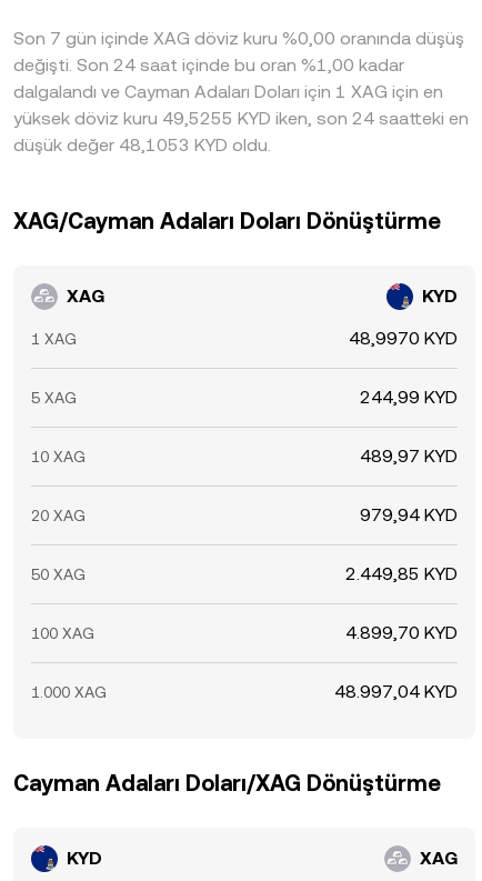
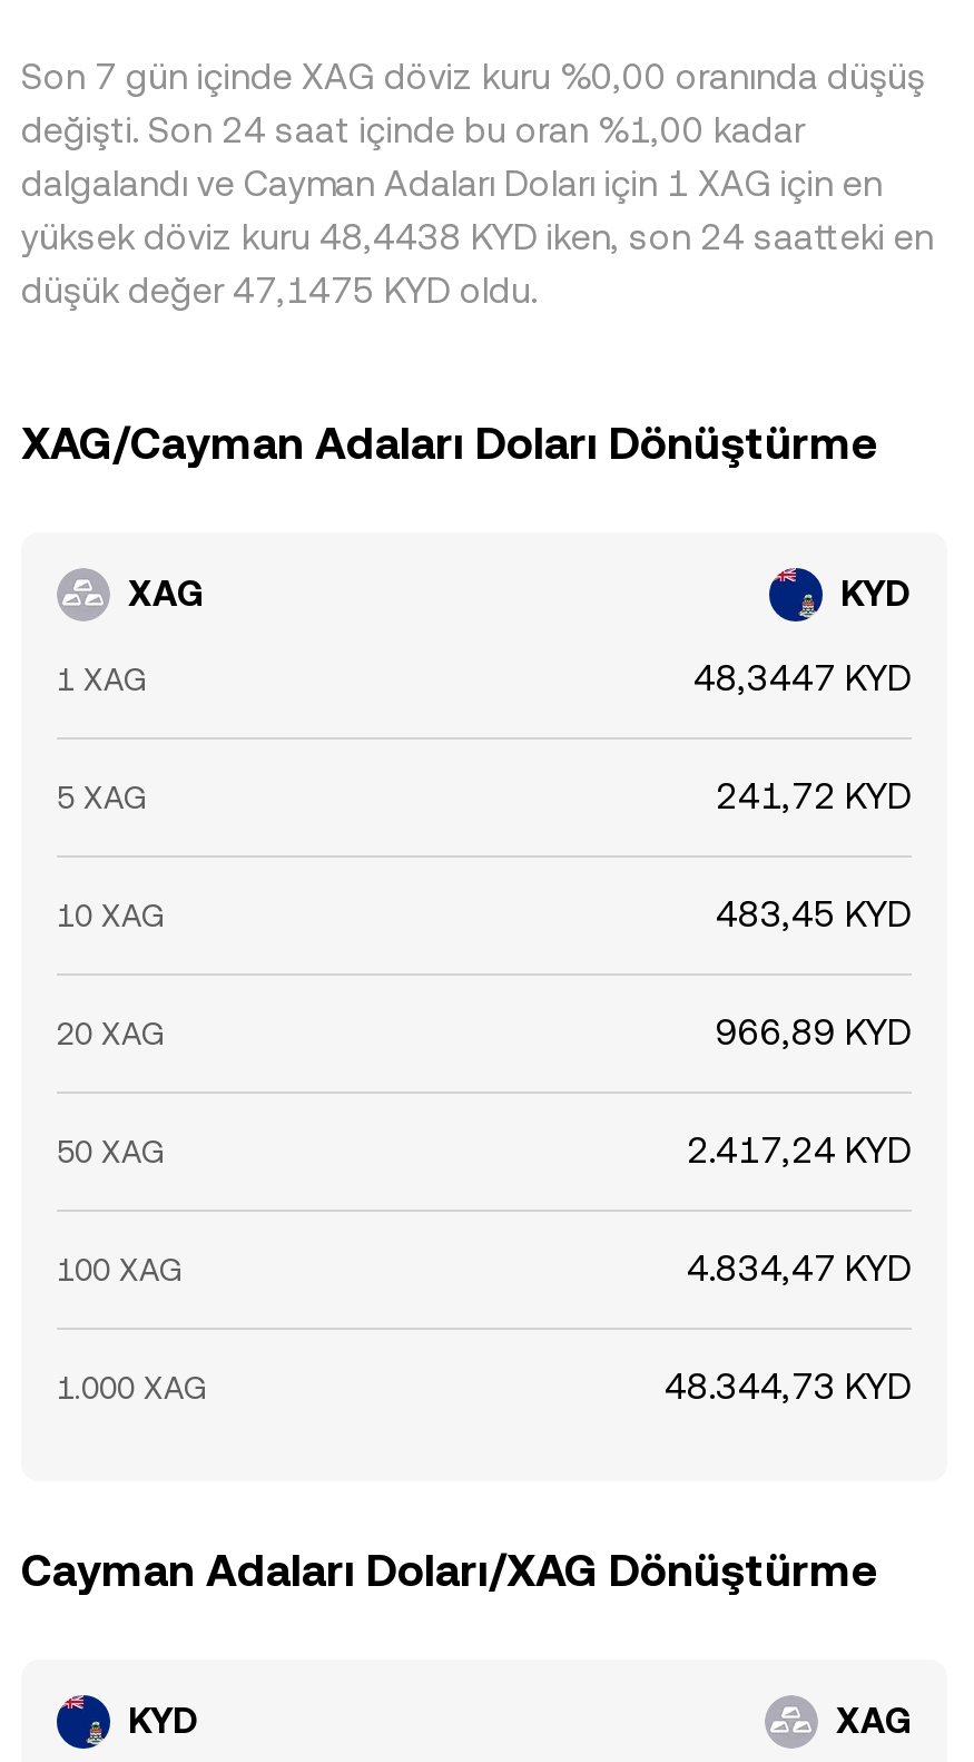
[13,108,469,129] yüksek döviz kuru 49,5255 KYD iken, son 24 saatteki en -> [21,216,934,258] yüksek döviz kuru 48,4438 KYD iken, son 24 saatteki en
[13,134,271,156] düşük değer 48,1053 KYD oldu. -> [21,270,538,312] düşük değer 47,1475 KYD oldu.
[349,328,458,349] 48,9970 KYD -> [693,657,912,699] 48,3447 KYD
[360,387,458,408] 244,99 KYD -> [716,775,912,818] 241,72 KYD
[360,445,458,467] 489,97 KYD -> [716,893,912,936] 483,45 KYD
[360,504,458,525] 979,94 KYD -> [716,1011,912,1054] 966,89 KYD
[345,563,458,584] 2.449,85 KYD -> [687,1129,912,1172] 2.417,24 KYD
[345,622,458,643] 4.899,70 KYD -> [687,1247,912,1290] 4.834,47 KYD
[334,681,458,702] 48.997,04 KYD -> [665,1365,912,1408] 48.344,73 KYD

